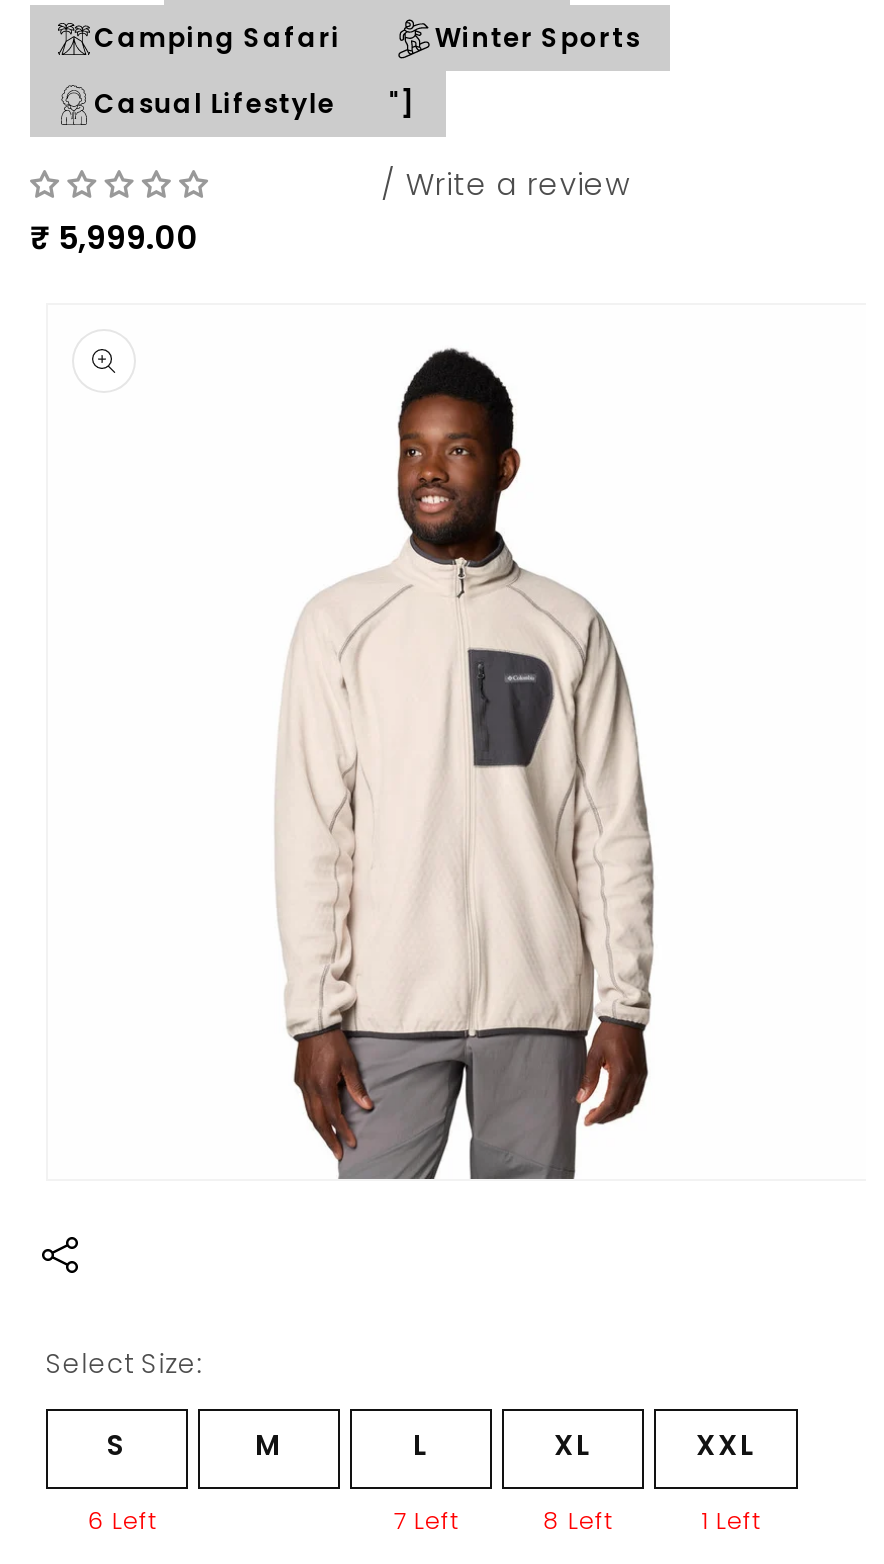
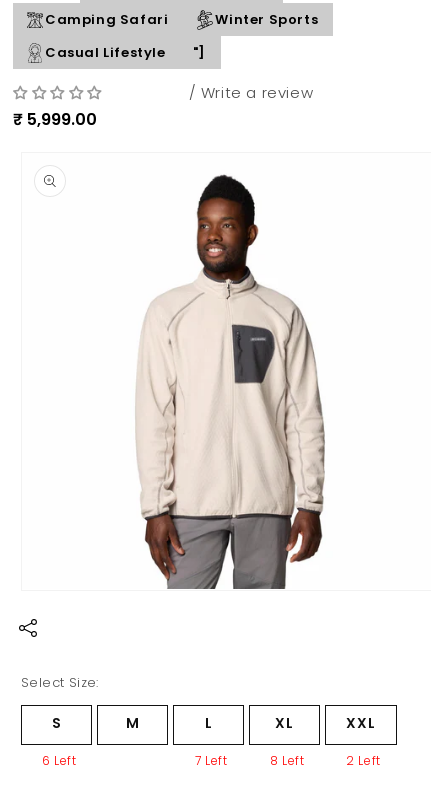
[701,1502,761,1536] 1 Left -> [346,752,381,769] 2 Left

